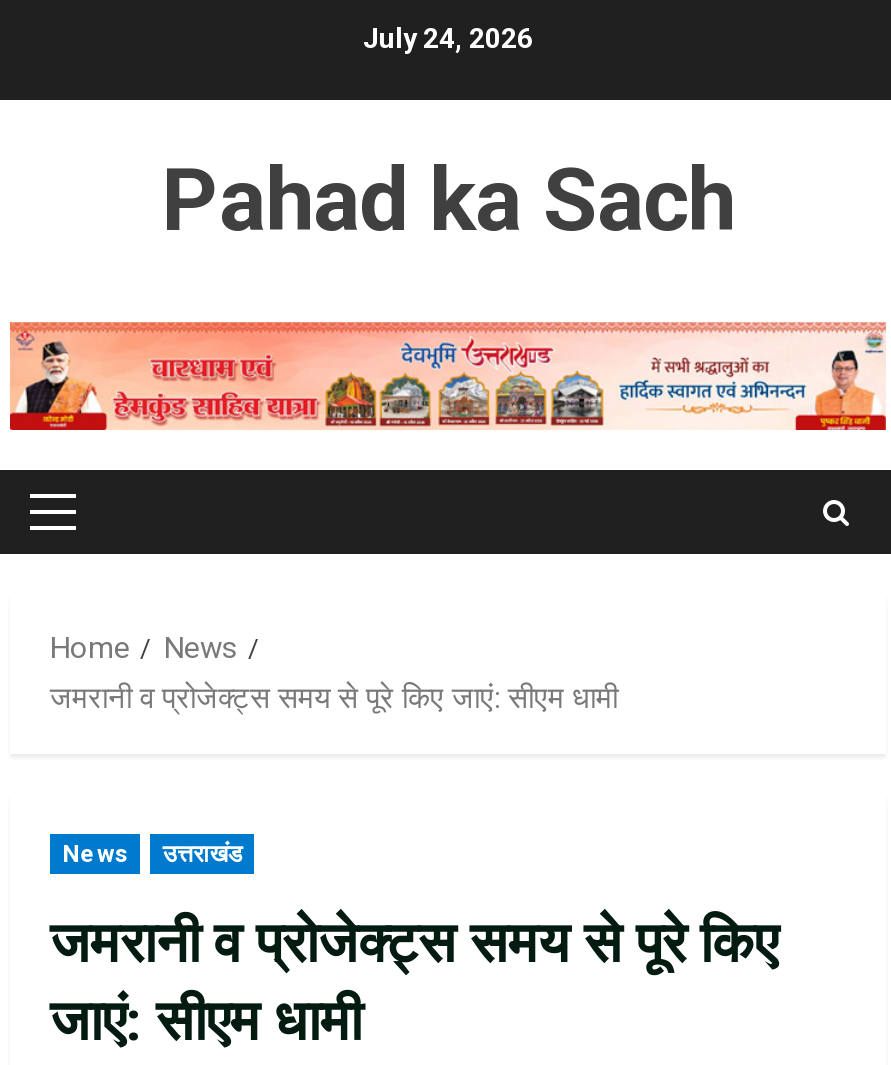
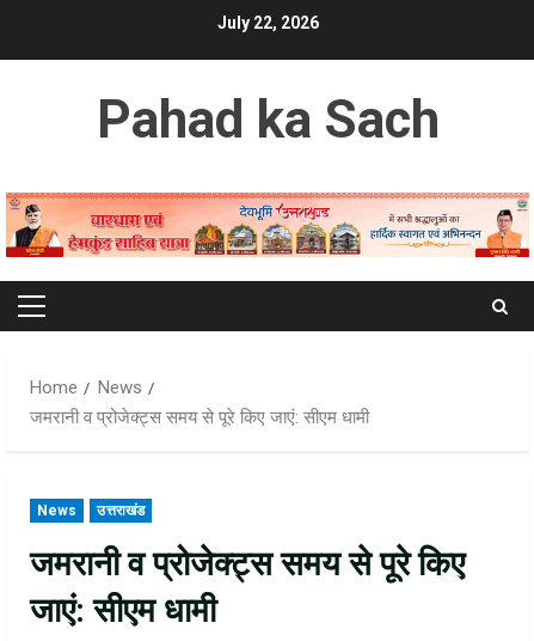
[363,21,533,53] July 24, 2026 -> [217,13,318,32] July 22, 2026

